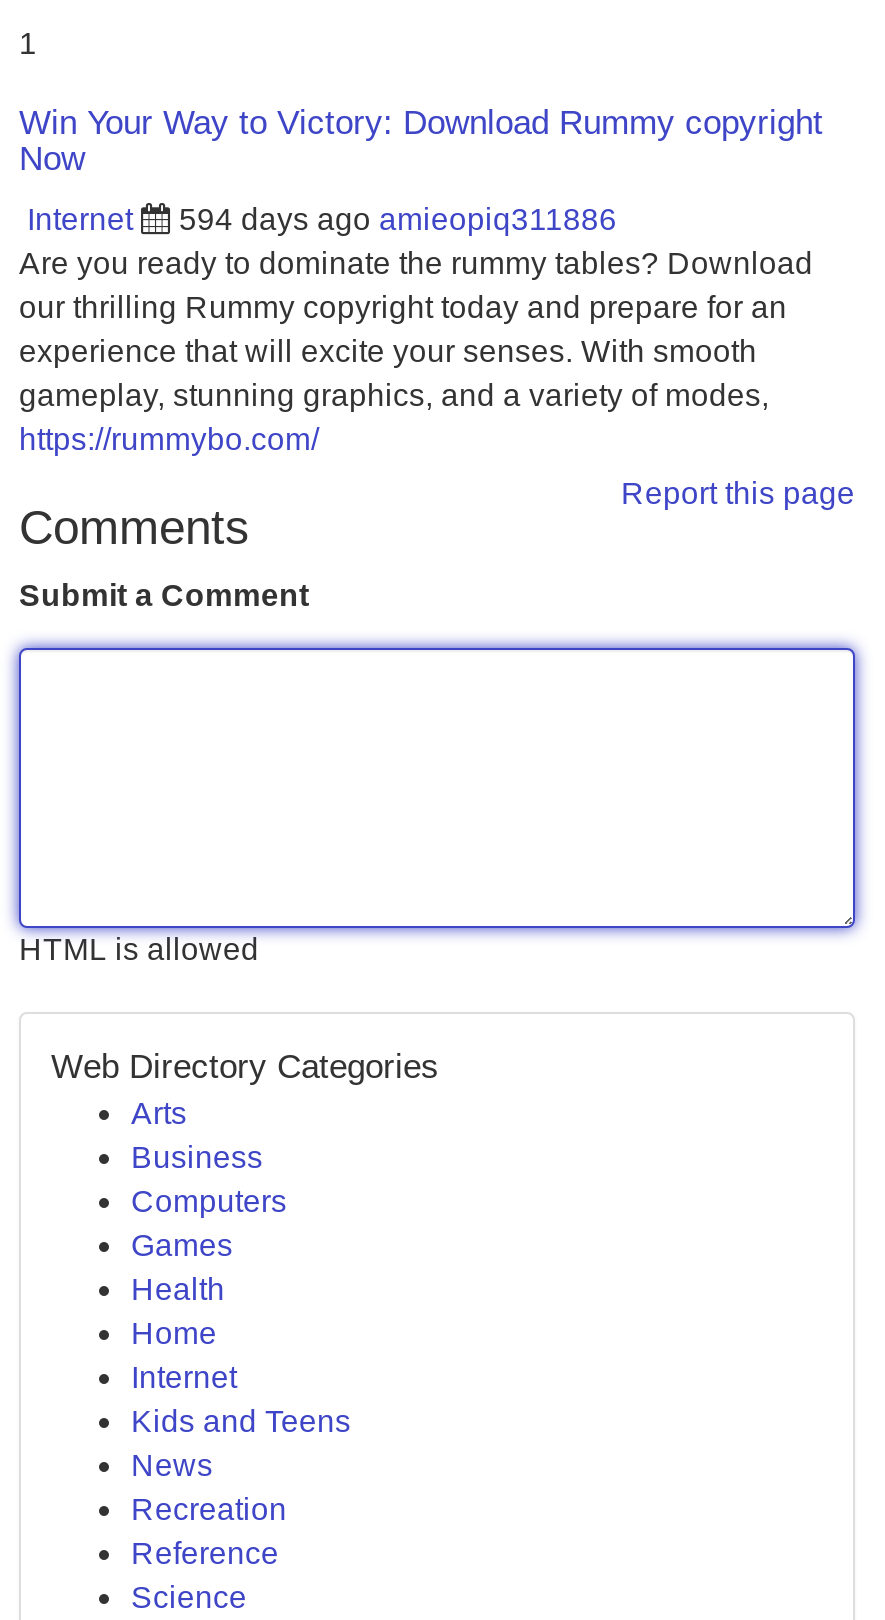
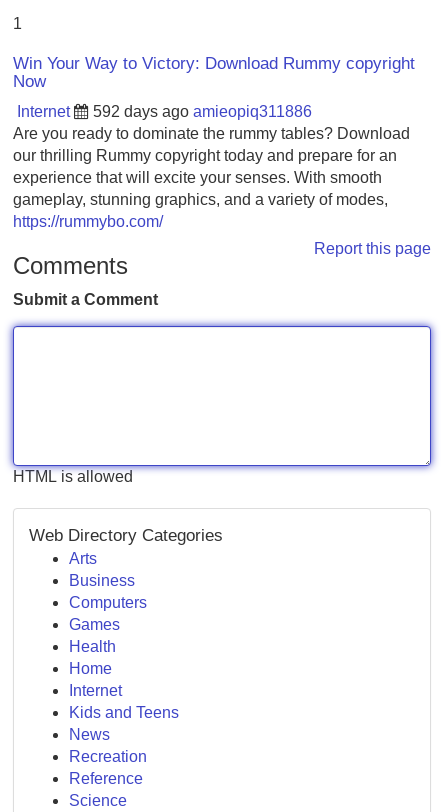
[179,202,617,236] 594 days ago amieopiq311886 -> [93,103,312,120] 592 days ago amieopiq311886

